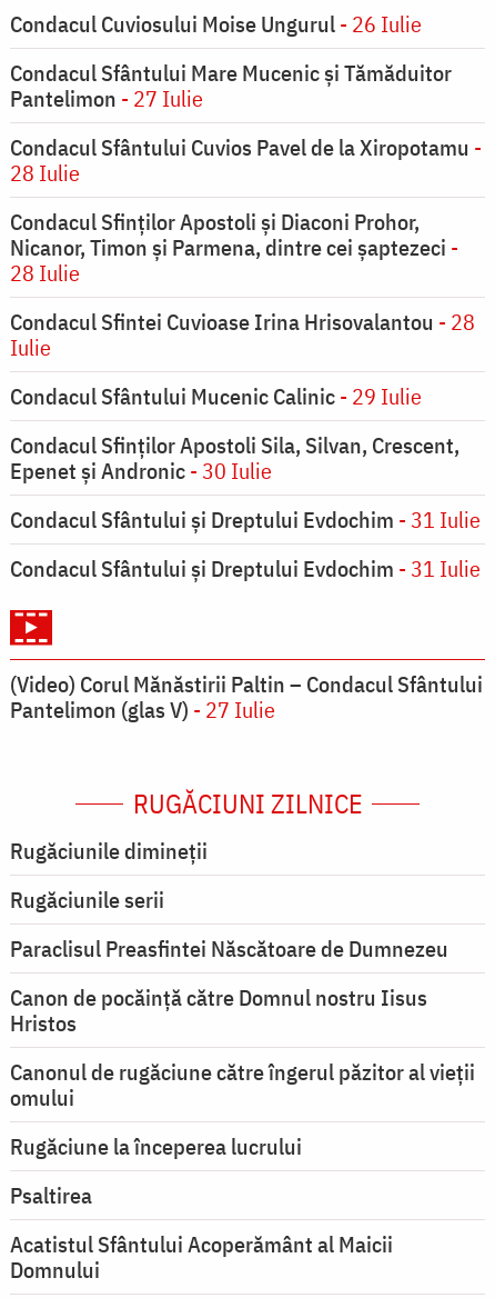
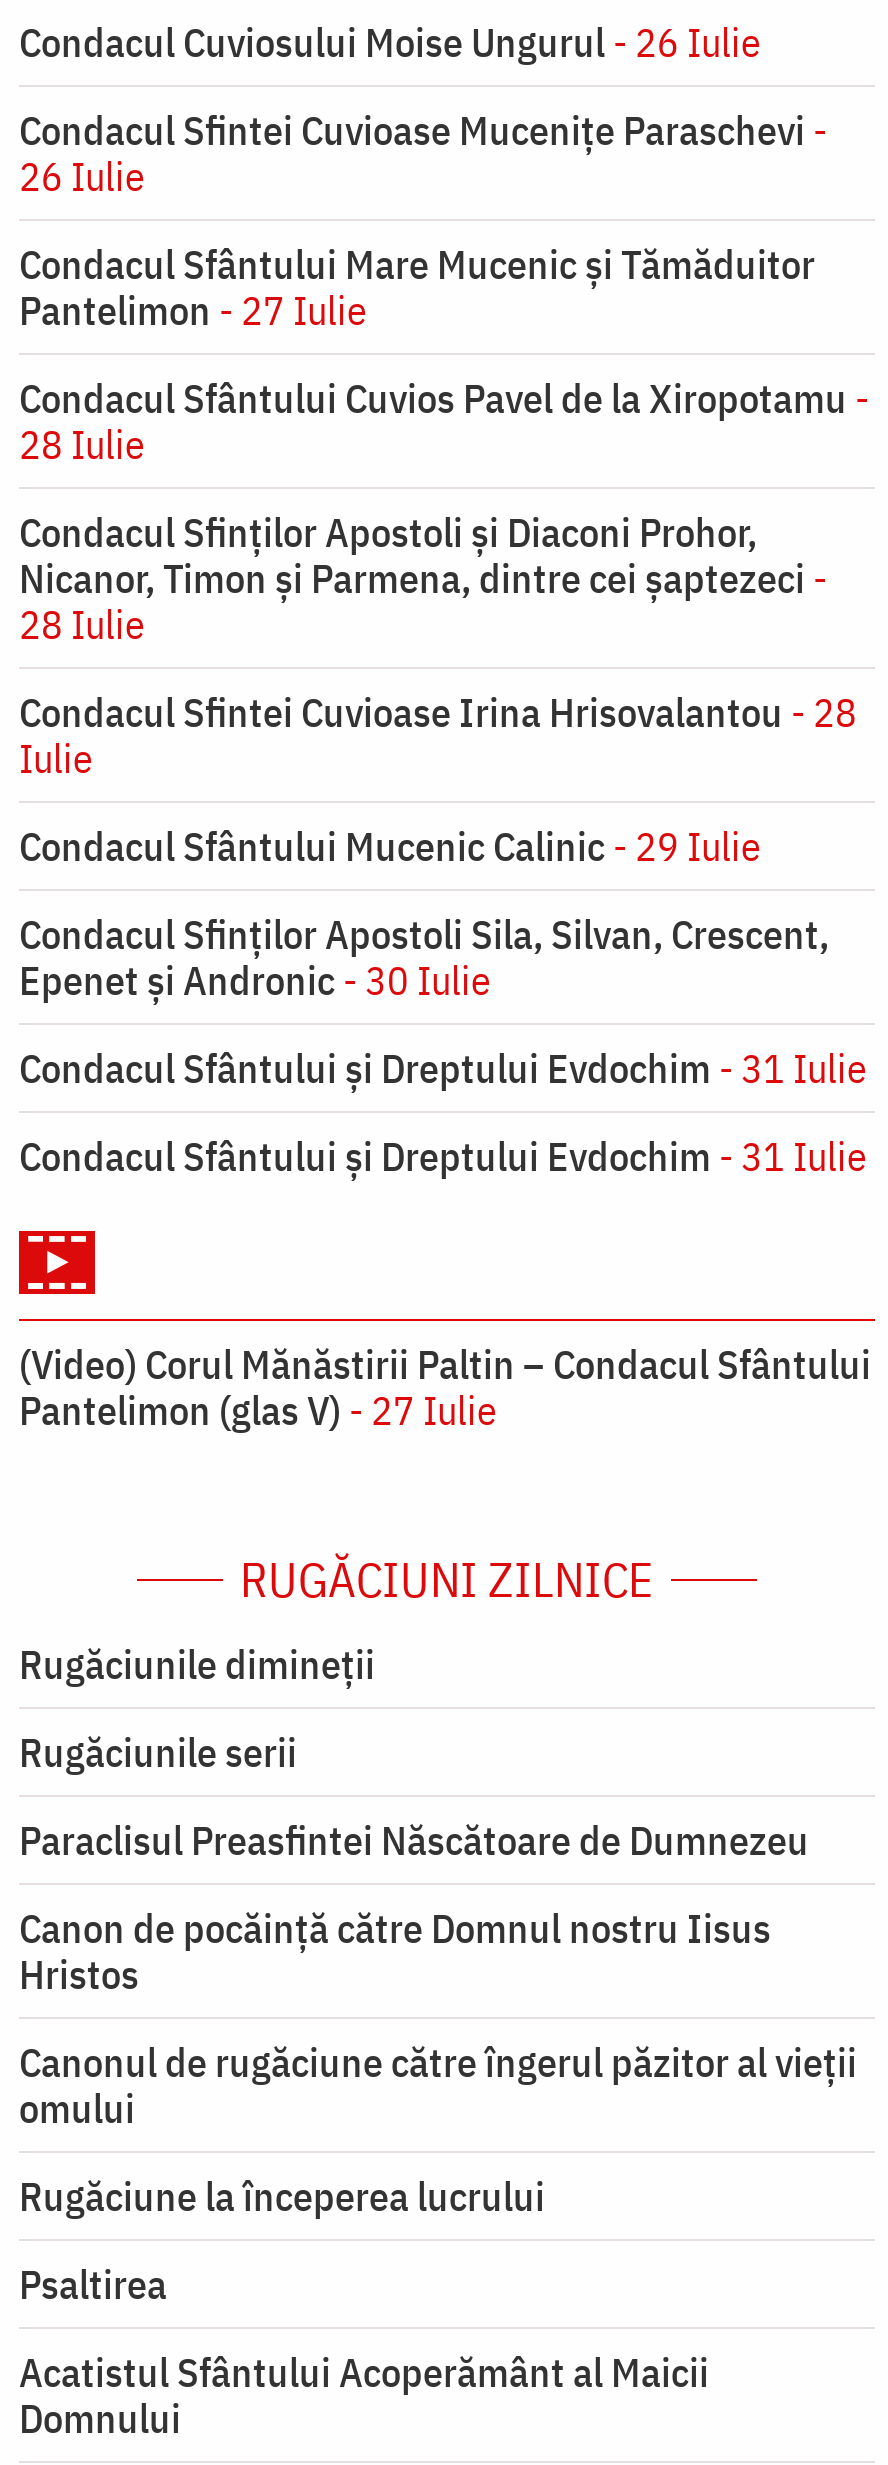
none -> [19,104,827,204] Condacul Sfintei Cuvioase Muceniţe Paraschevi - | 26 Iulie

